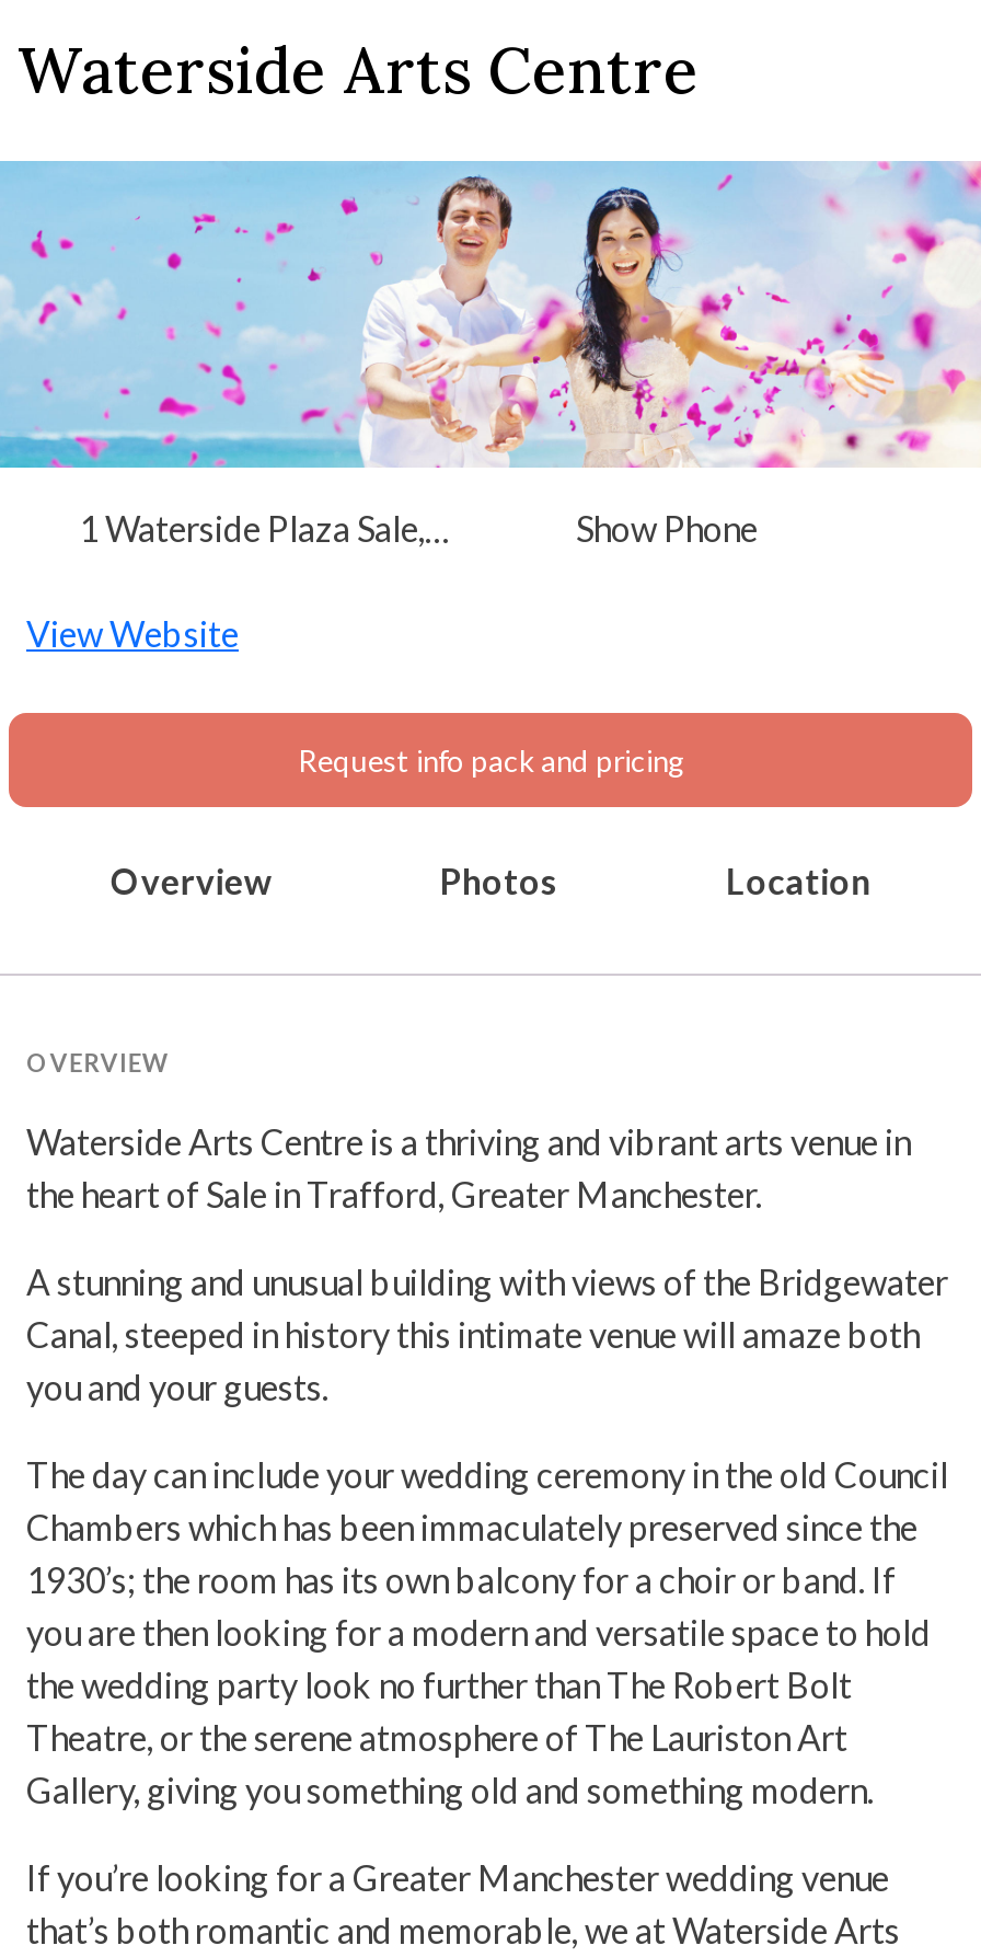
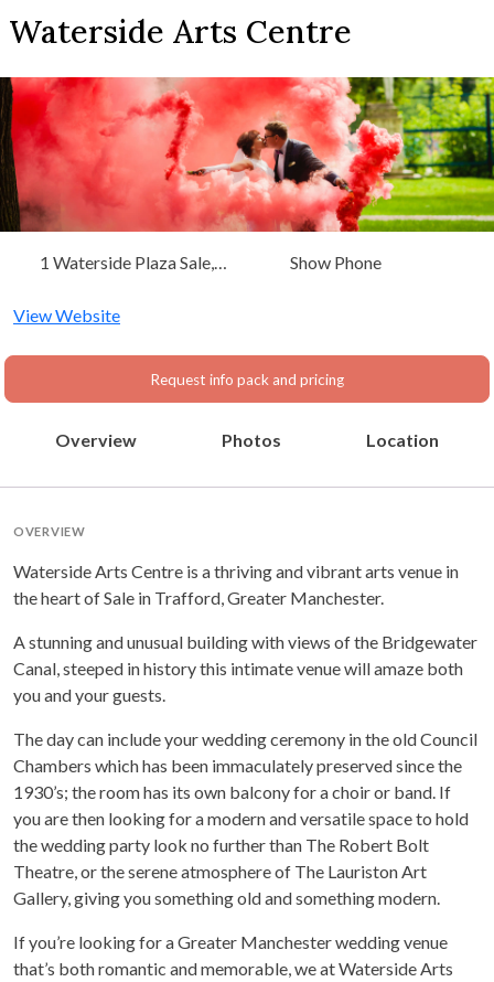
[7,159,974,470] [image] -> [3,76,491,233] [image]

